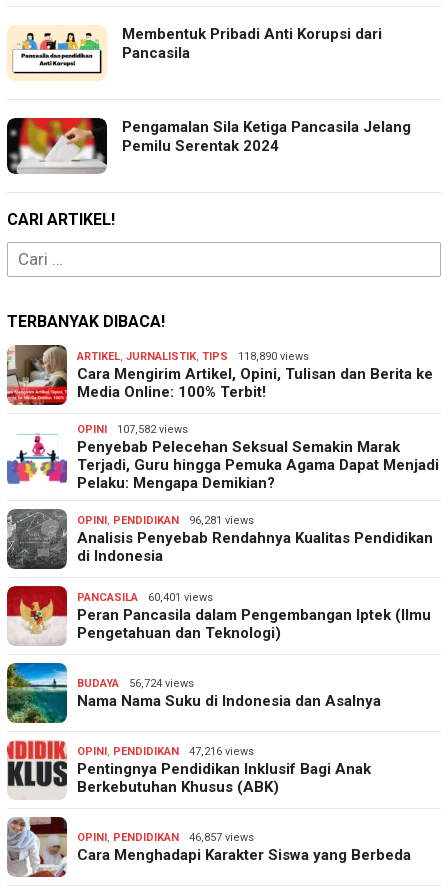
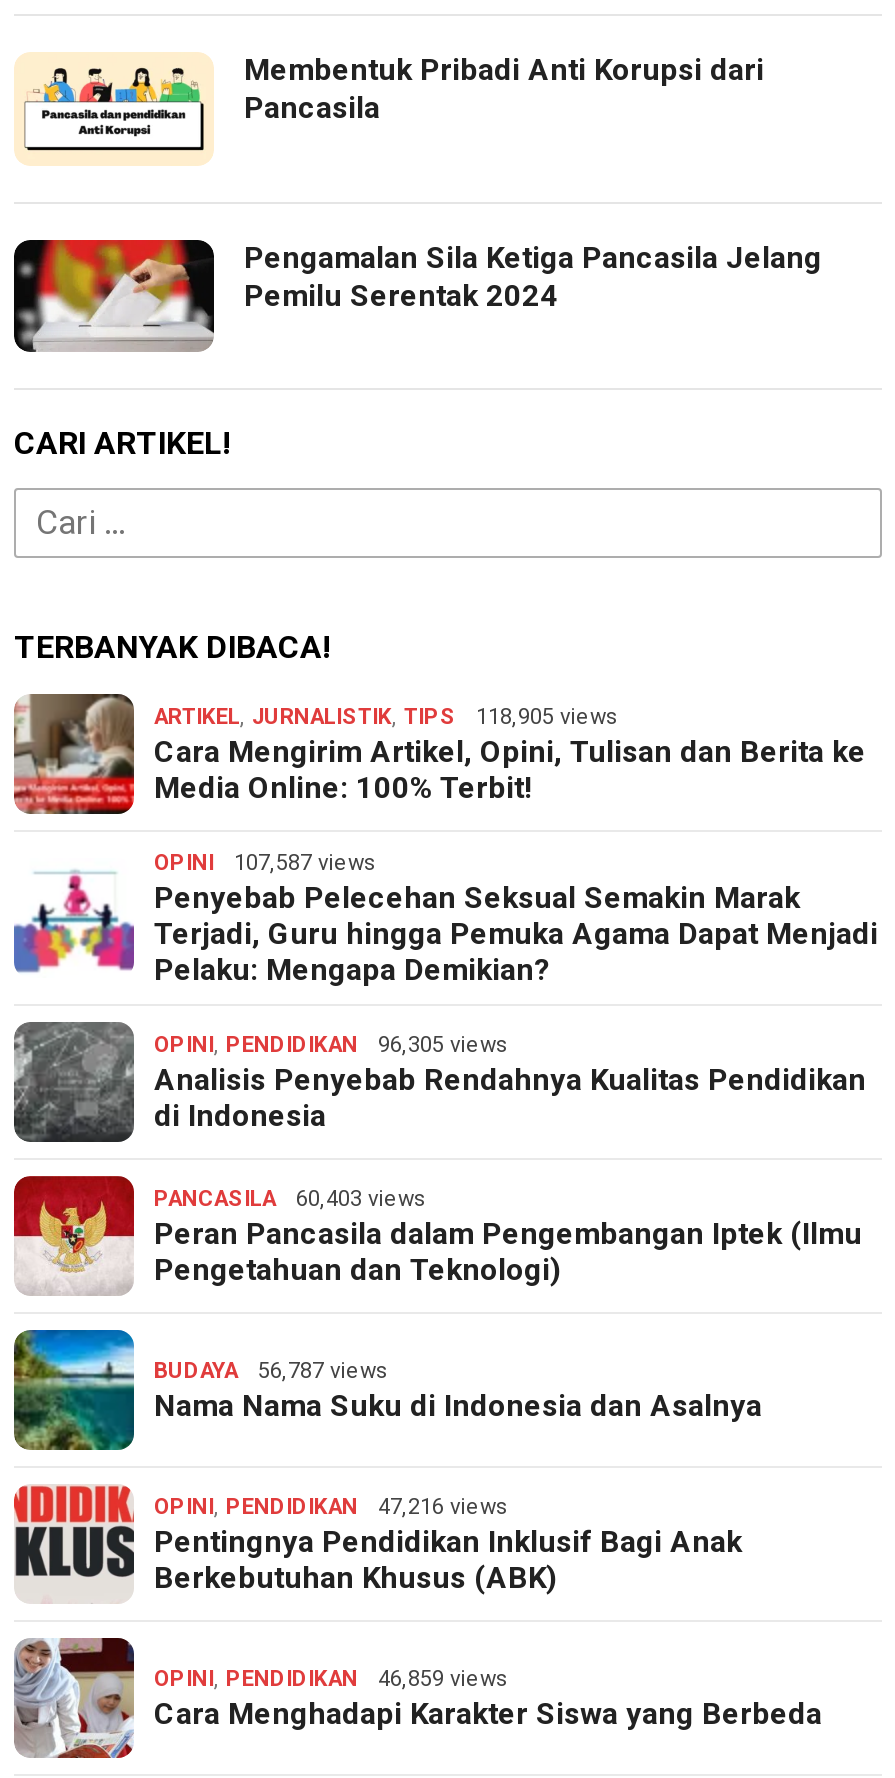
[77,350,309,363] ARTIKEL, JURNALISTIK, TIPS 118,890 views -> [154,704,618,730] ARTIKEL, JURNALISTIK, TIPS 118,905 views
[77,423,188,436] OPINI 107,582 views -> [154,850,376,876] OPINI 107,587 views
[77,514,254,527] OPINI, PENDIDIKAN 96,281 views -> [154,1032,508,1058] OPINI, PENDIDIKAN 96,305 views
[77,591,213,604] PANCASILA 60,401 views -> [154,1186,426,1212] PANCASILA 60,403 views
[77,677,194,690] BUDAYA 56,724 views -> [154,1358,388,1384] BUDAYA 56,787 views
[77,831,254,844] OPINI, PENDIDIKAN 46,857 views -> [154,1666,508,1692] OPINI, PENDIDIKAN 46,859 views

